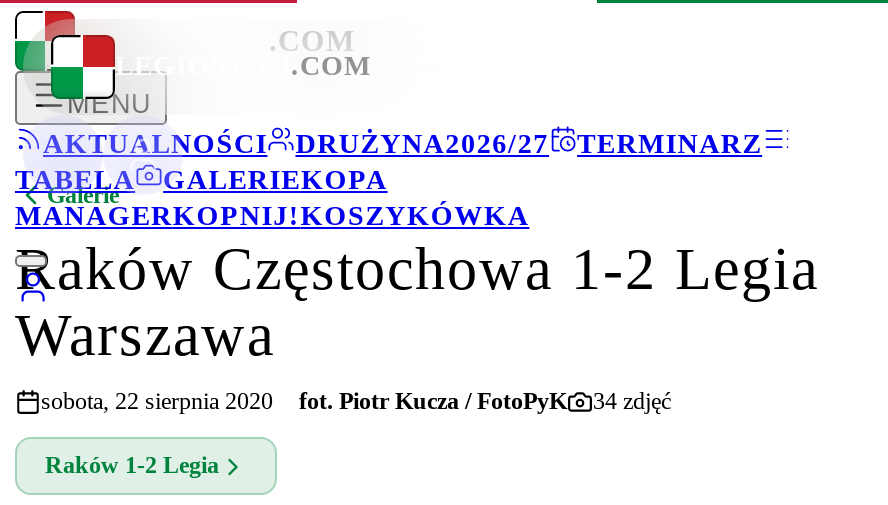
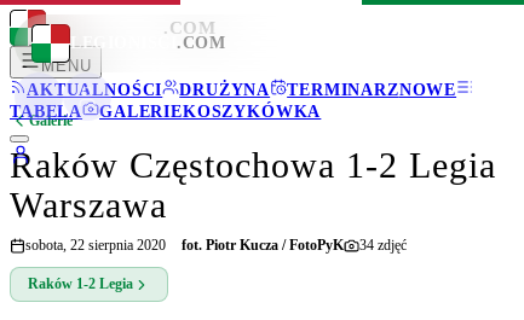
[295,129,762,159] DRUŻYNA2026/27 | TERMINARZ -> [179,81,456,99] DRUŻYNA | TERMINARZNOWE
[15,165,529,231] GALERIEKOPA | MANAGERKOPNIJ!KOSZYKÓWKA -> [99,103,321,121] GALERIEKOSZYKÓWKA

